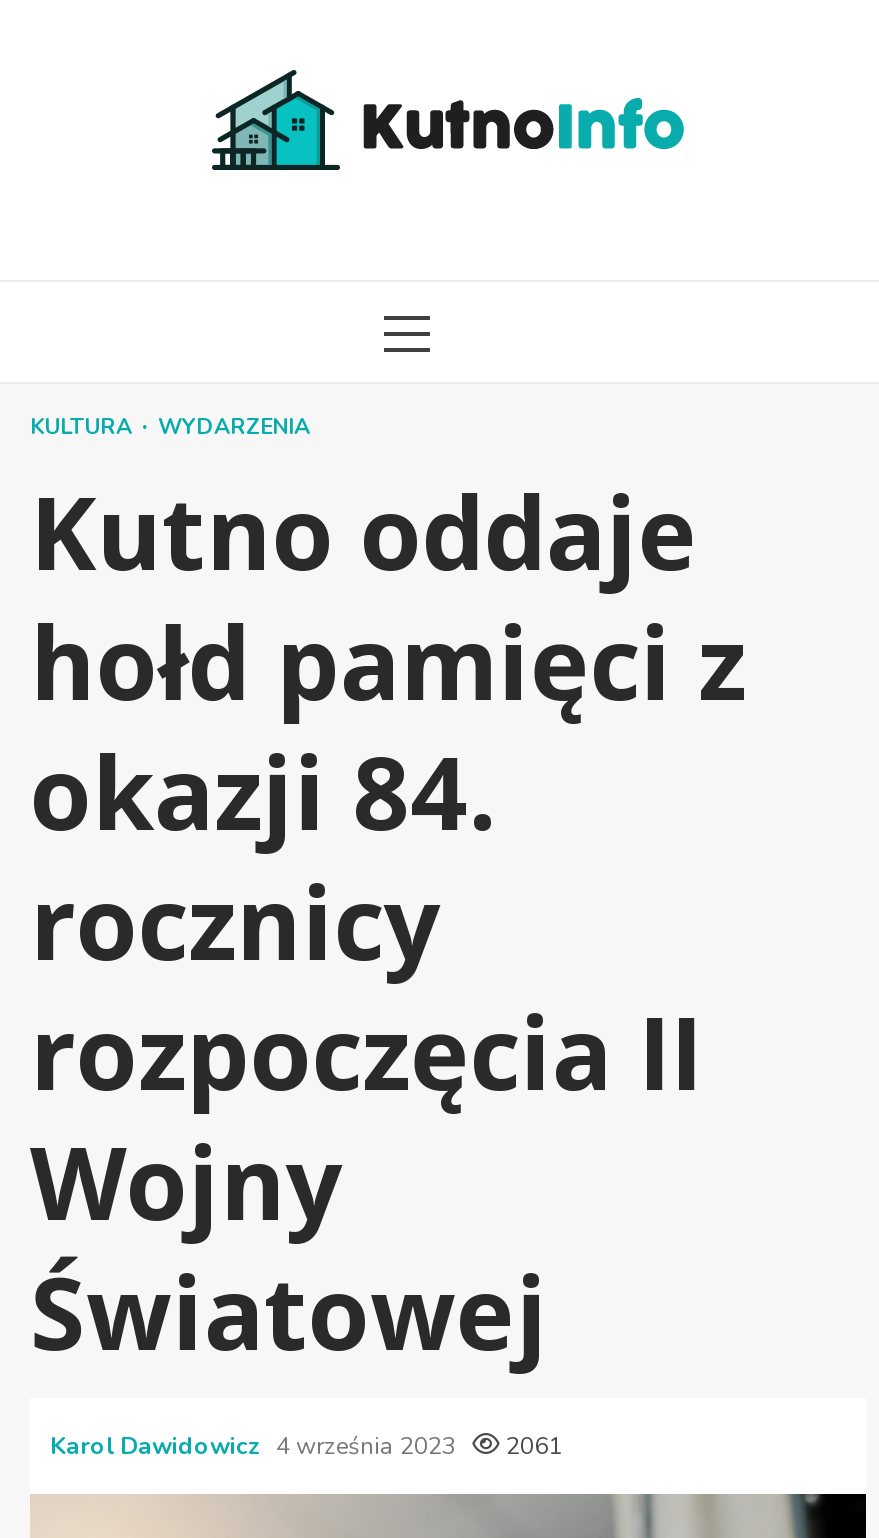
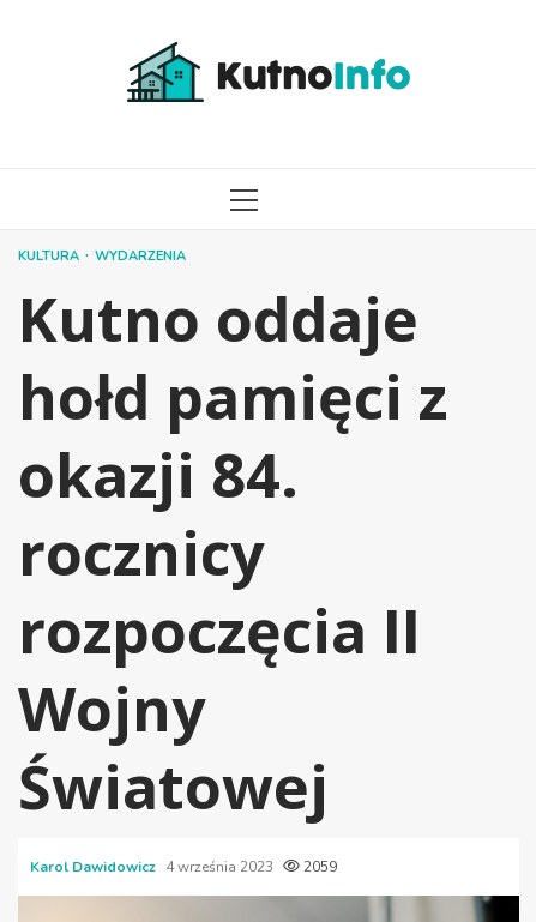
[50,1430,562,1462] Karol Dawidowicz 4 września 2023 2061 -> [30,857,337,876] Karol Dawidowicz 4 września 2023 2059

